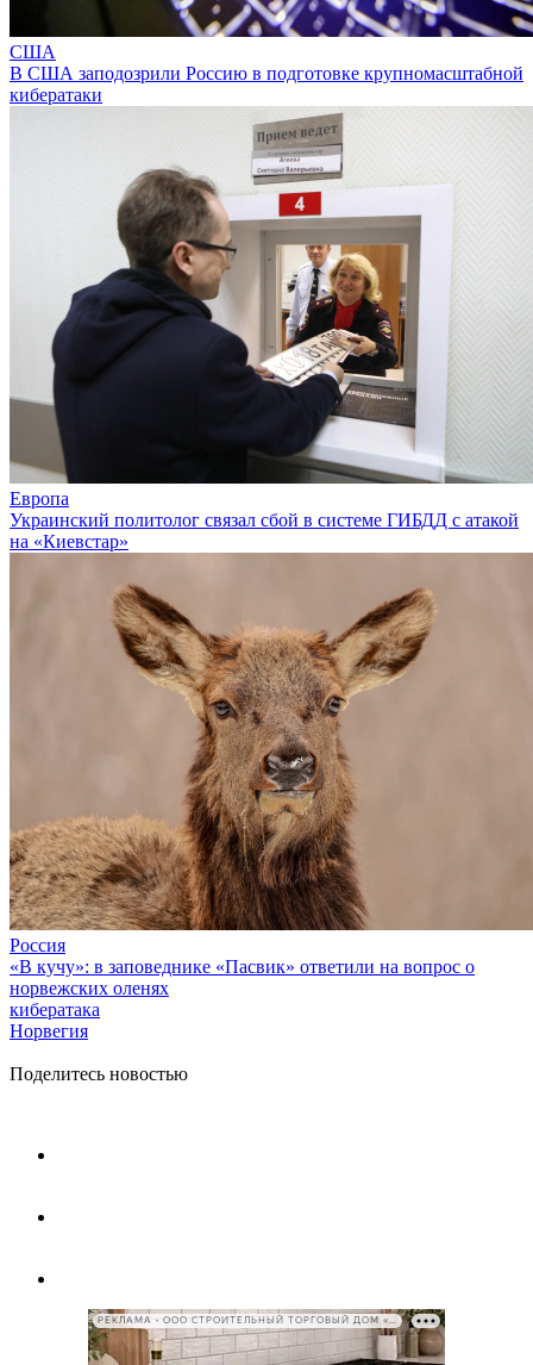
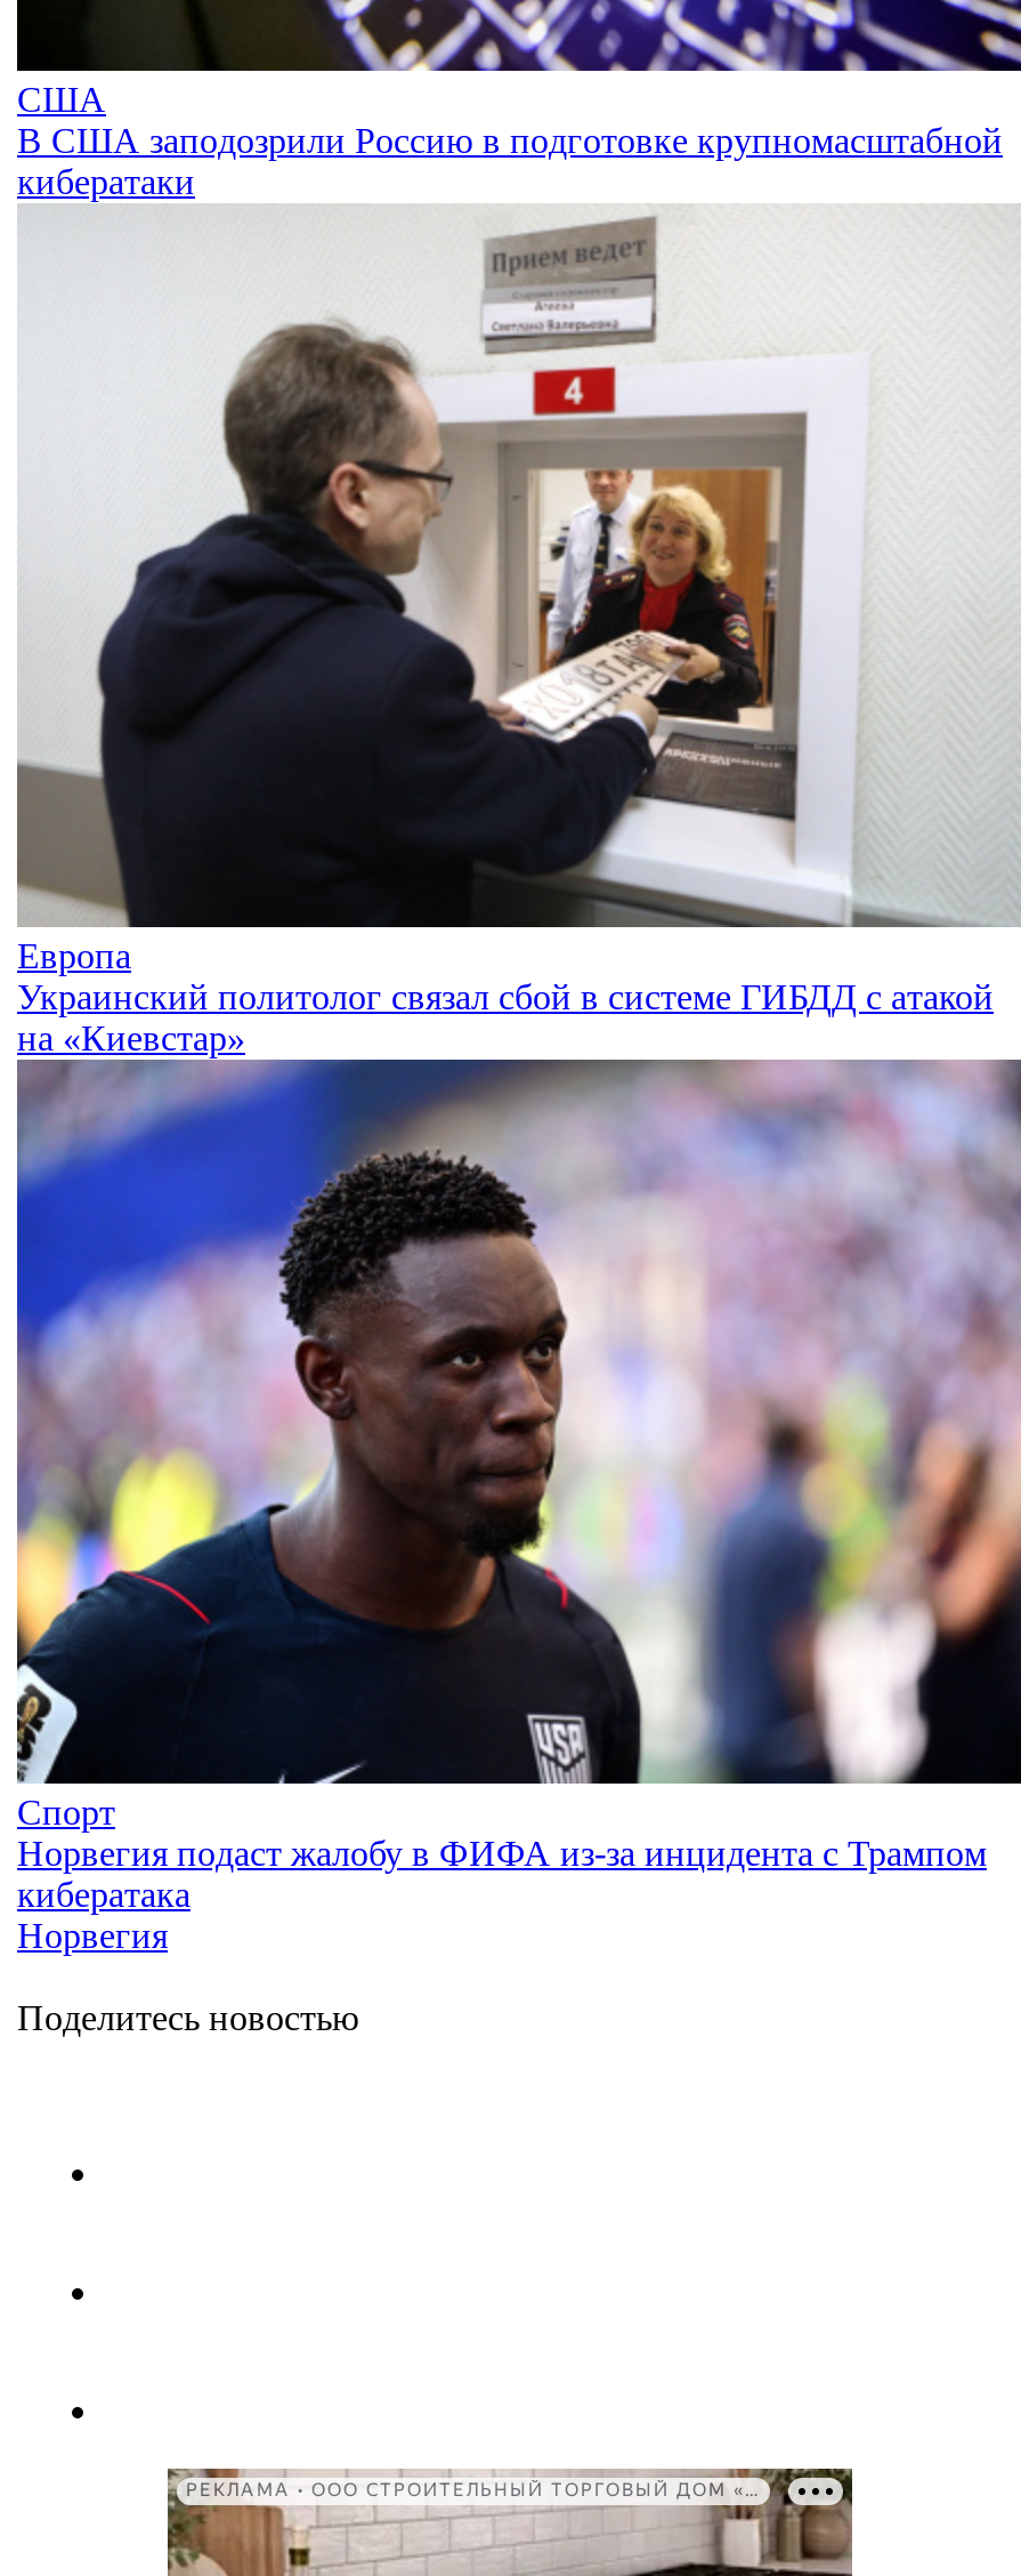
[8,553,529,998] [image] | Россия | «В кучу»: в заповеднике «Пасвик» ответили на вопрос о | норвежских оленях -> [15,1057,1014,1873] [image] | Спорт | Норвегия подаст жалобу в ФИФА из-за инцидента с Трампом

